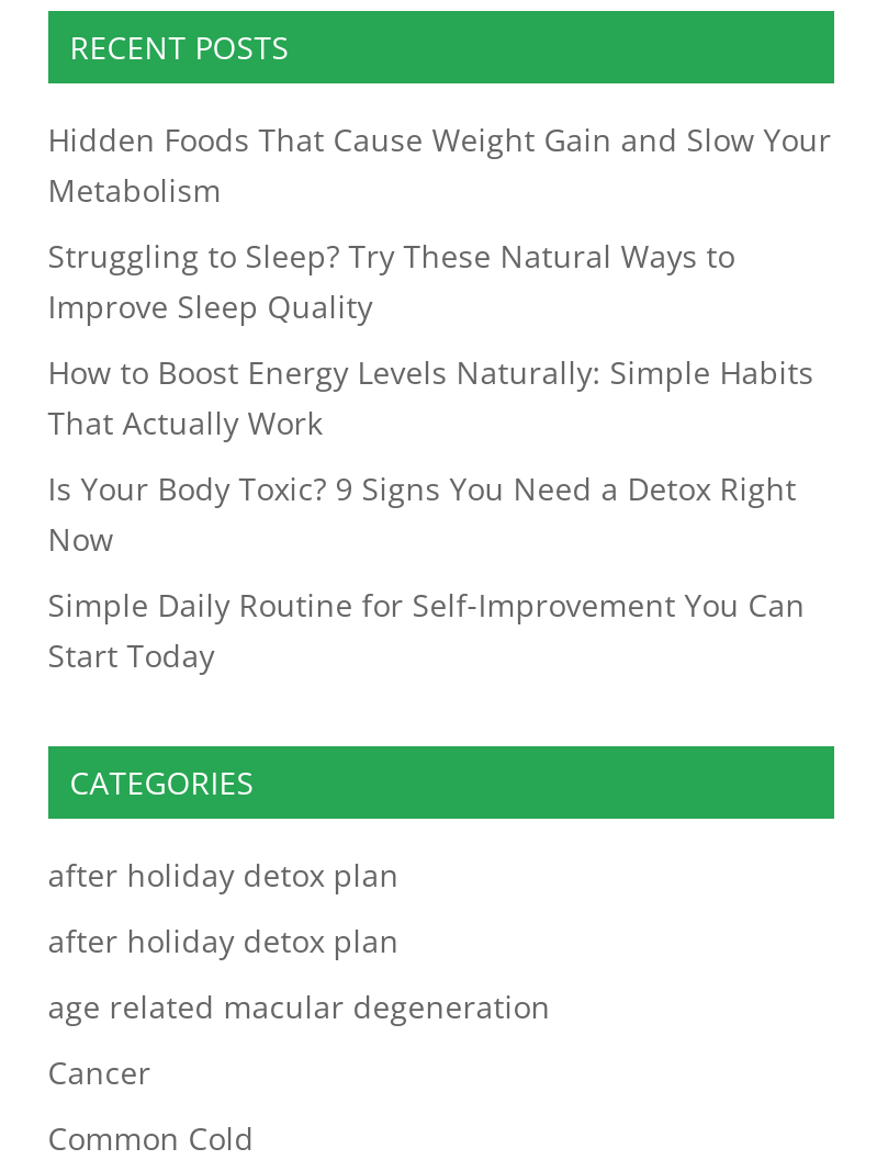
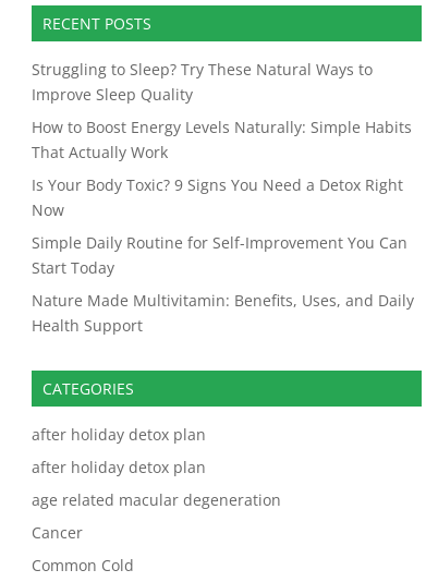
[48,119,832,211] Hidden Foods That Cause Weight Gain and Slow Your | Metabolism -> none
moved [48,235,814,676] -> [31,59,412,278]: Struggling to Sleep? Try These Natural Ways to | Improve Sleep Quality | How to Boost Energy Levels Naturally: Simple Habits | That Actually Work | Is Your Body Toxic? 9 Signs You Need a Detox Right | Now | Simple Daily Routine for Self-Improvement You Can | Start Today
none -> [31,290,414,336] Nature Made Multivitamin: Benefits, Uses, and Daily | Health Support

